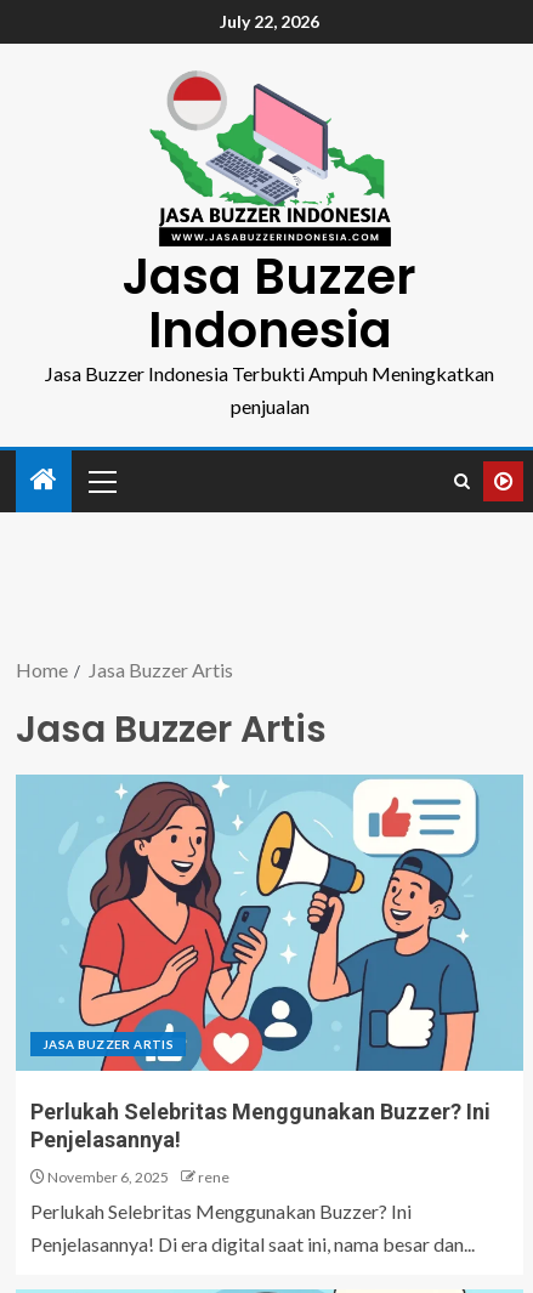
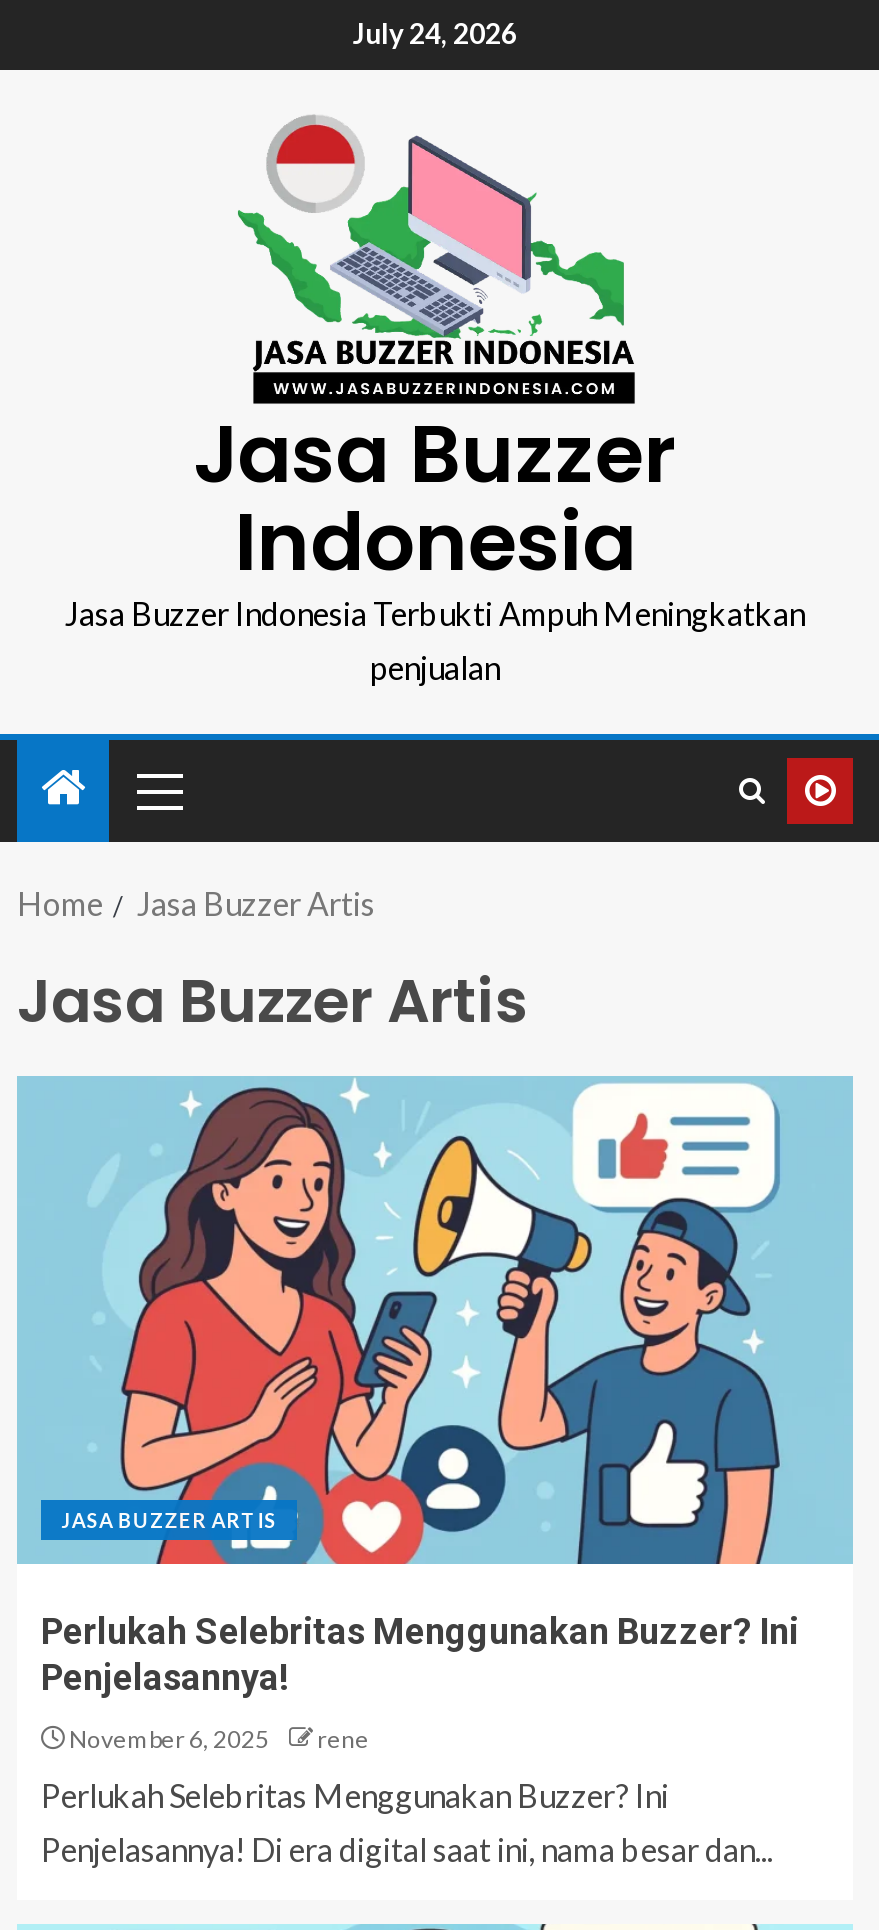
[220,11,319,32] July 22, 2026 -> [353,16,517,50] July 24, 2026

